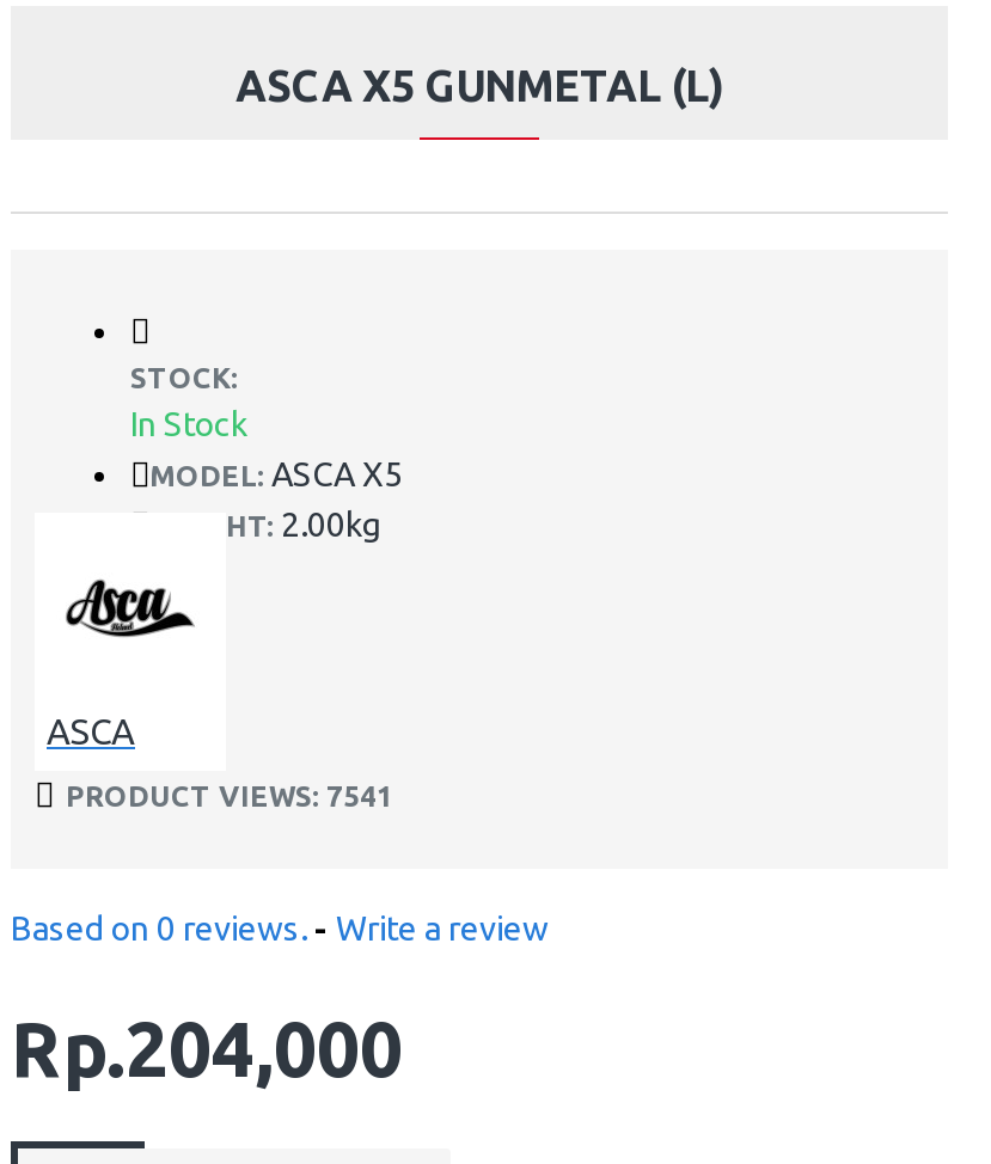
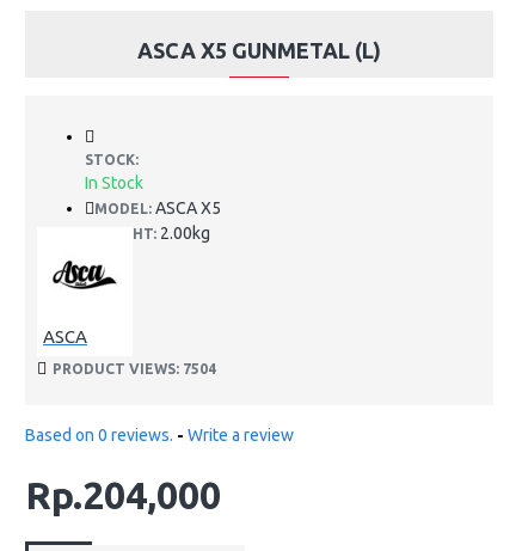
[66,780,393,811] PRODUCT VIEWS: 7541 -> [53,361,216,376] PRODUCT VIEWS: 7504

